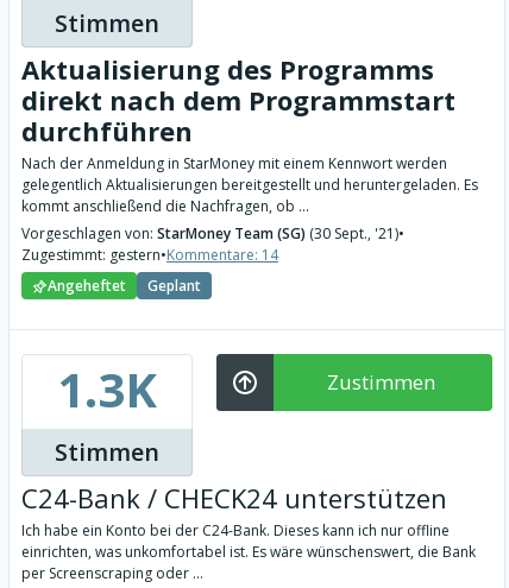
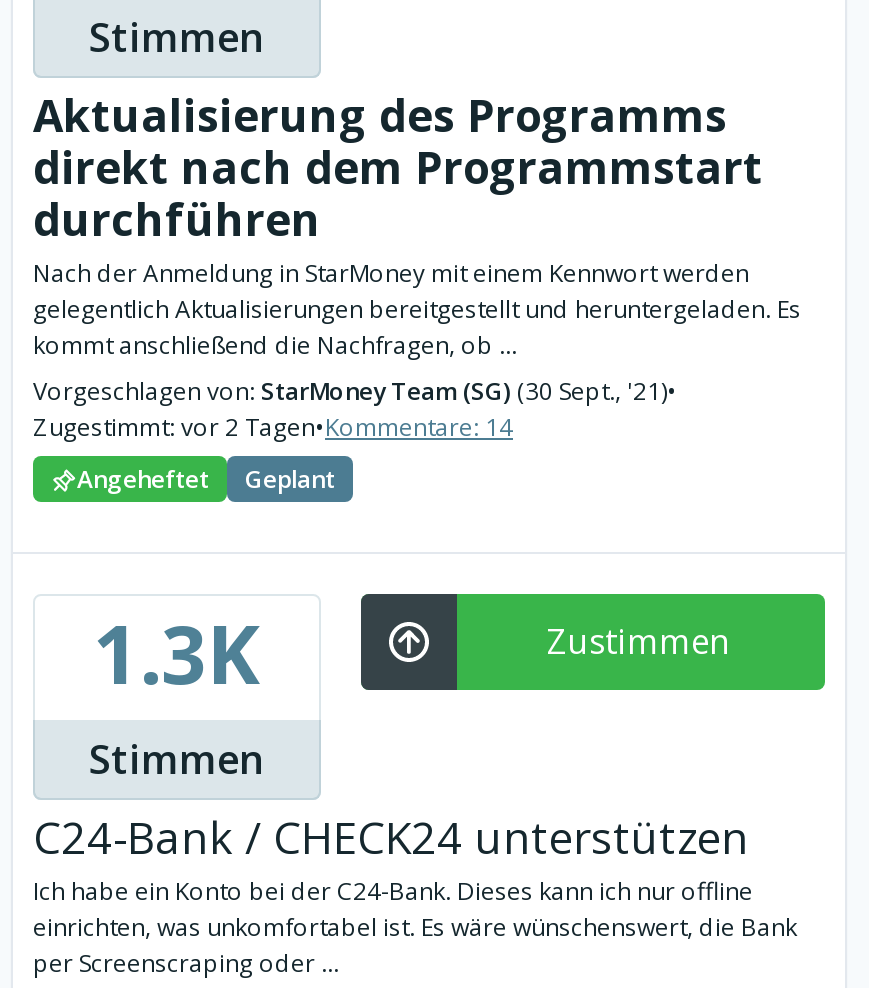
[21,245,278,265] Zugestimmt: gestern•Kommentare: 14 -> [33,410,513,444] Zugestimmt: vor 2 Tagen•Kommentare: 14

